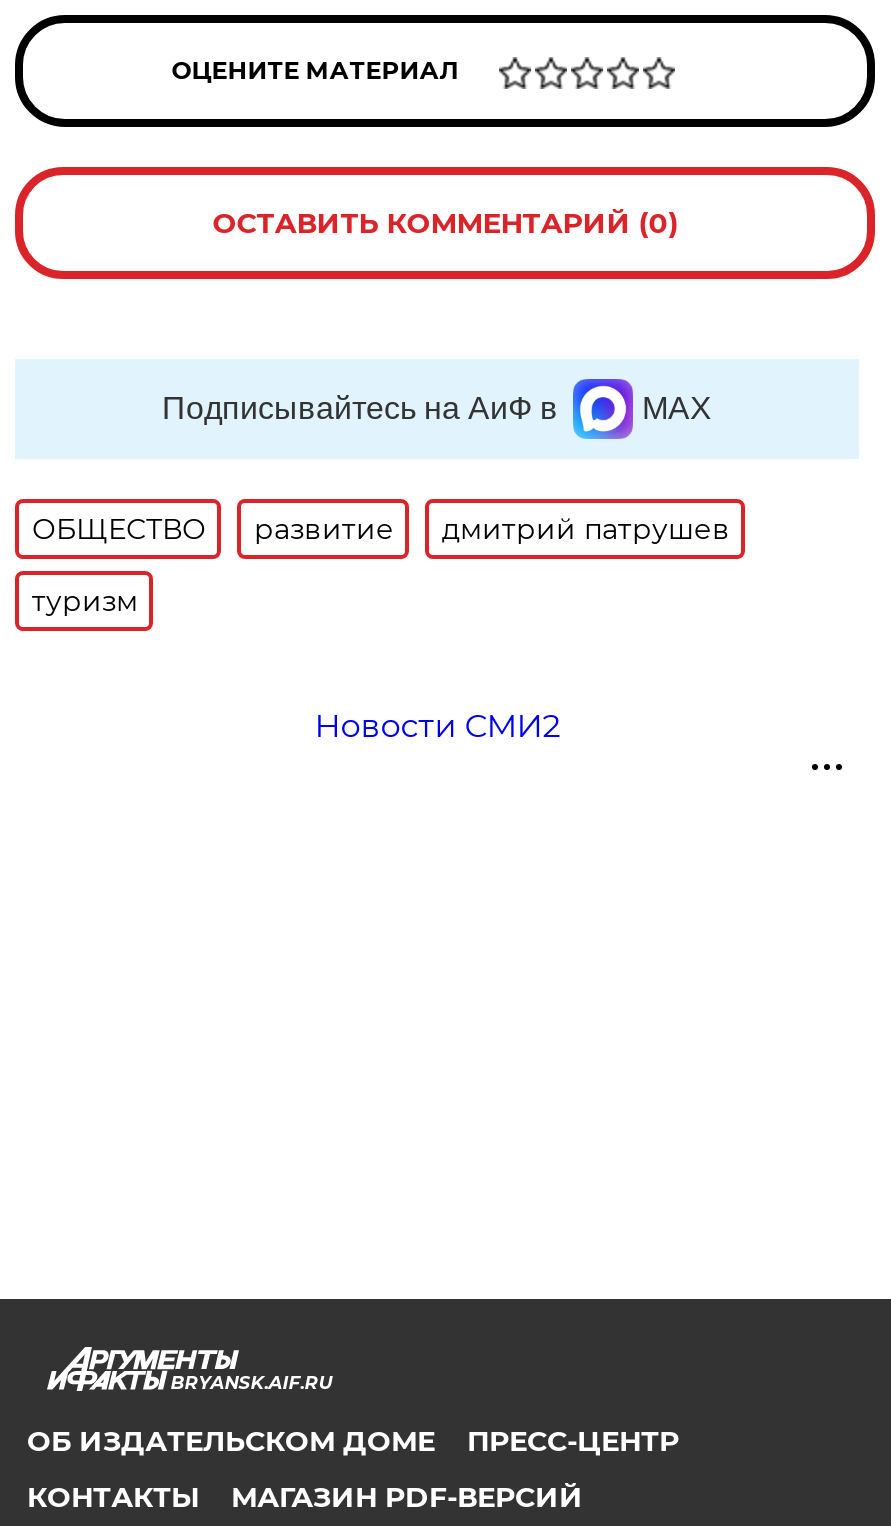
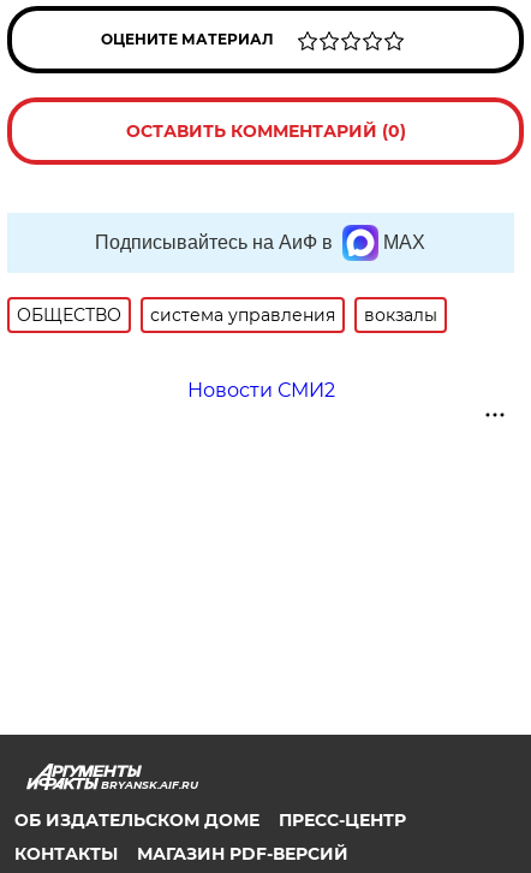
[32,511,730,619] развитие | дмитрий патрушев | туризм -> [151,304,438,326] система управления | вокзалы

